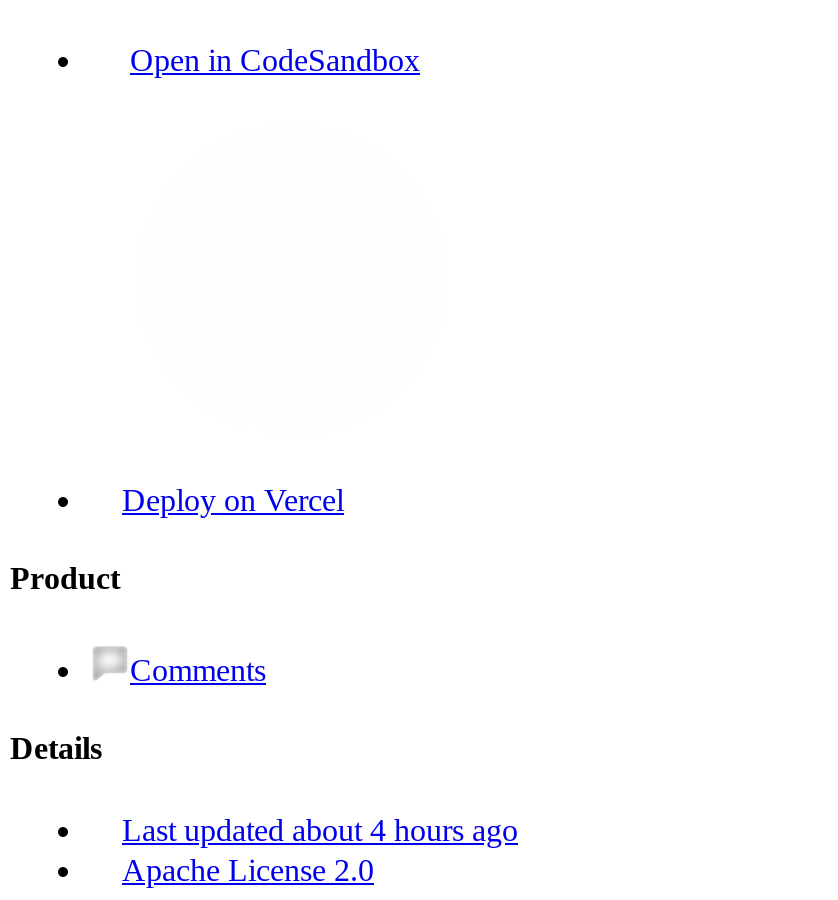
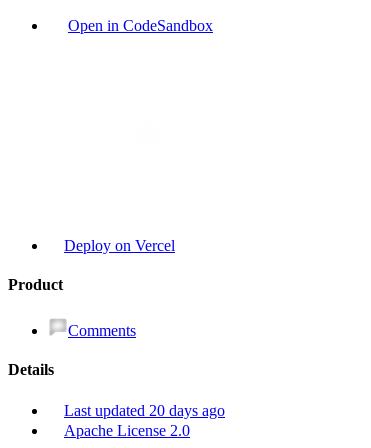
[122,813,518,847] Last updated about 4 hours ago -> [64,402,225,419] Last updated 20 days ago

